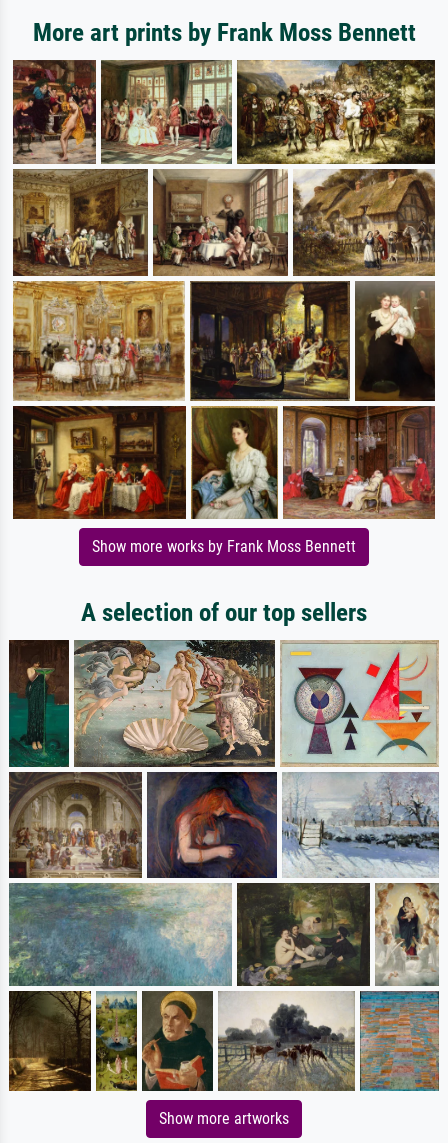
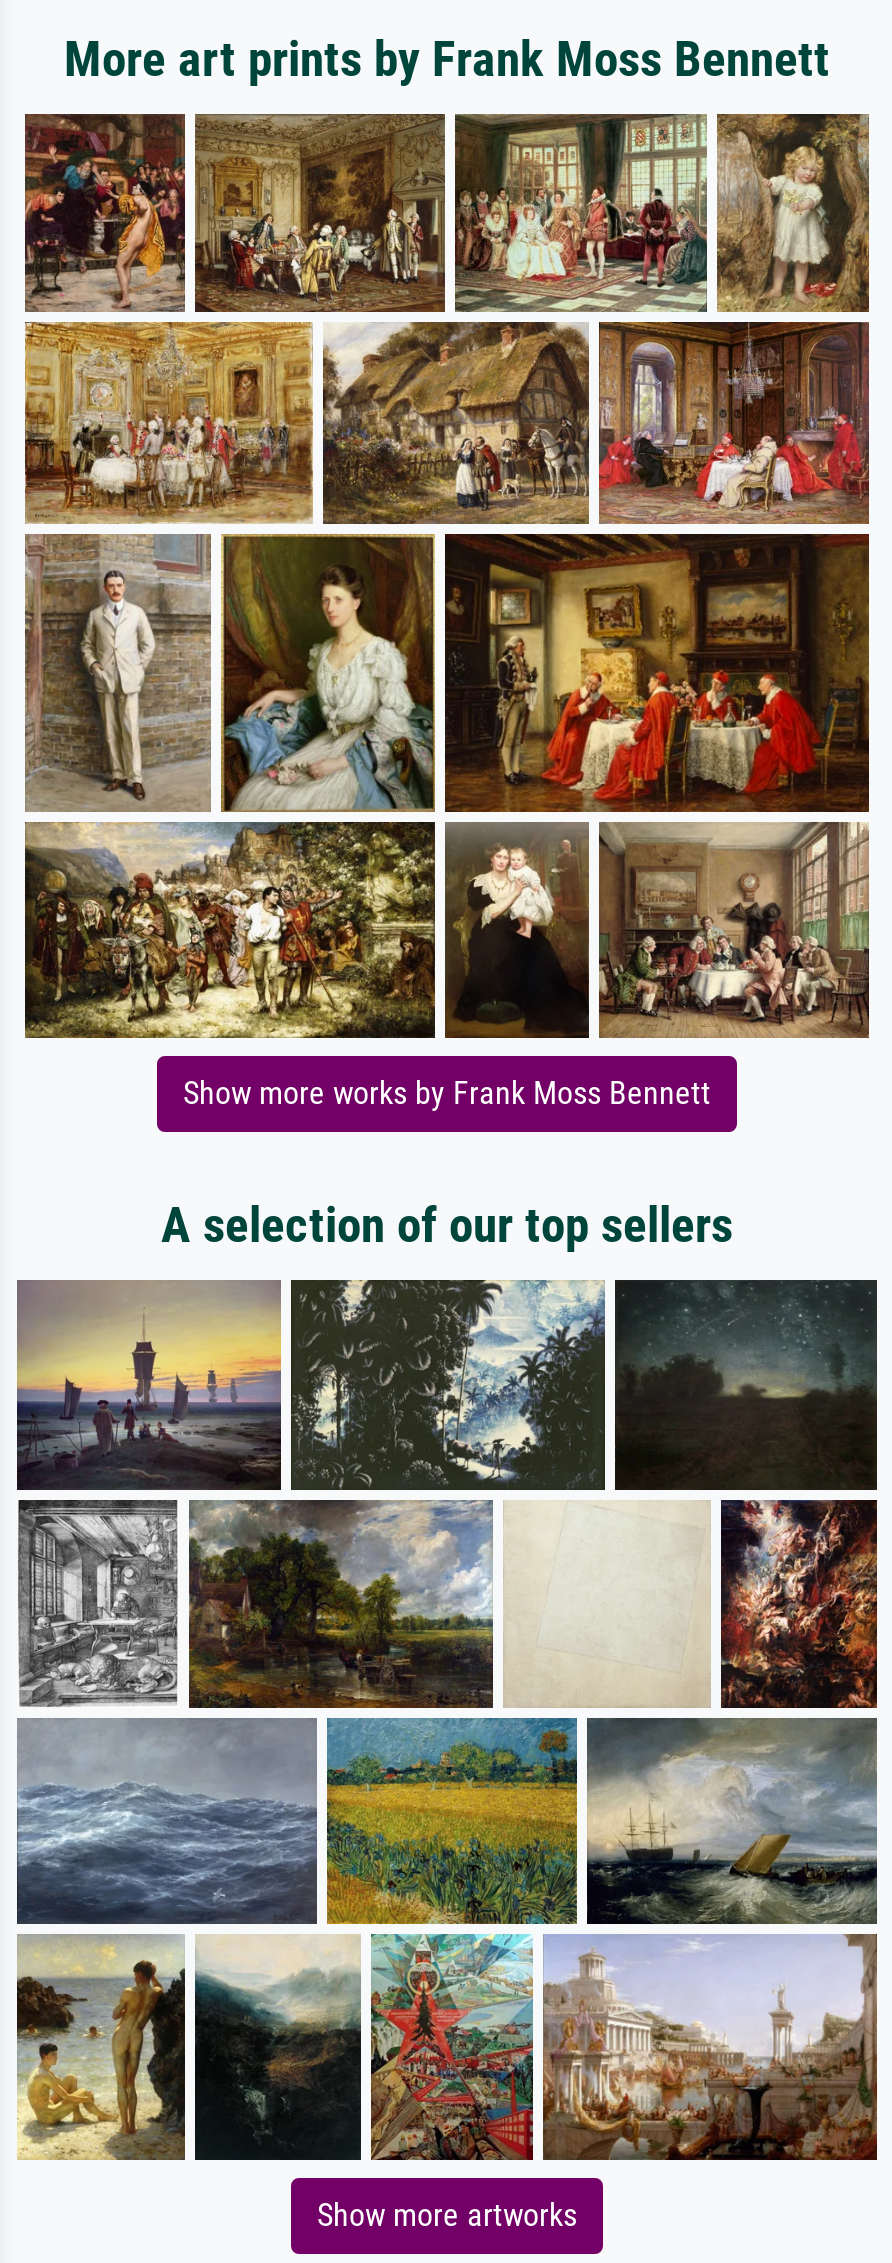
[12,59,436,520] [image] -> [23,112,871,1040] [image]
[8,639,440,1093] [image] -> [17,1278,879,2164] [image]

